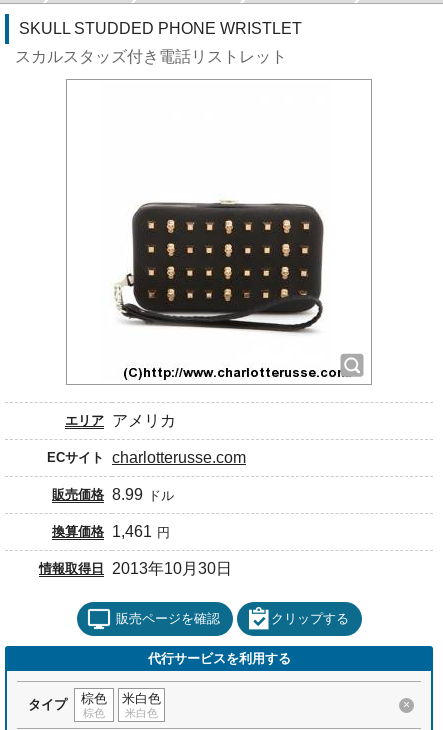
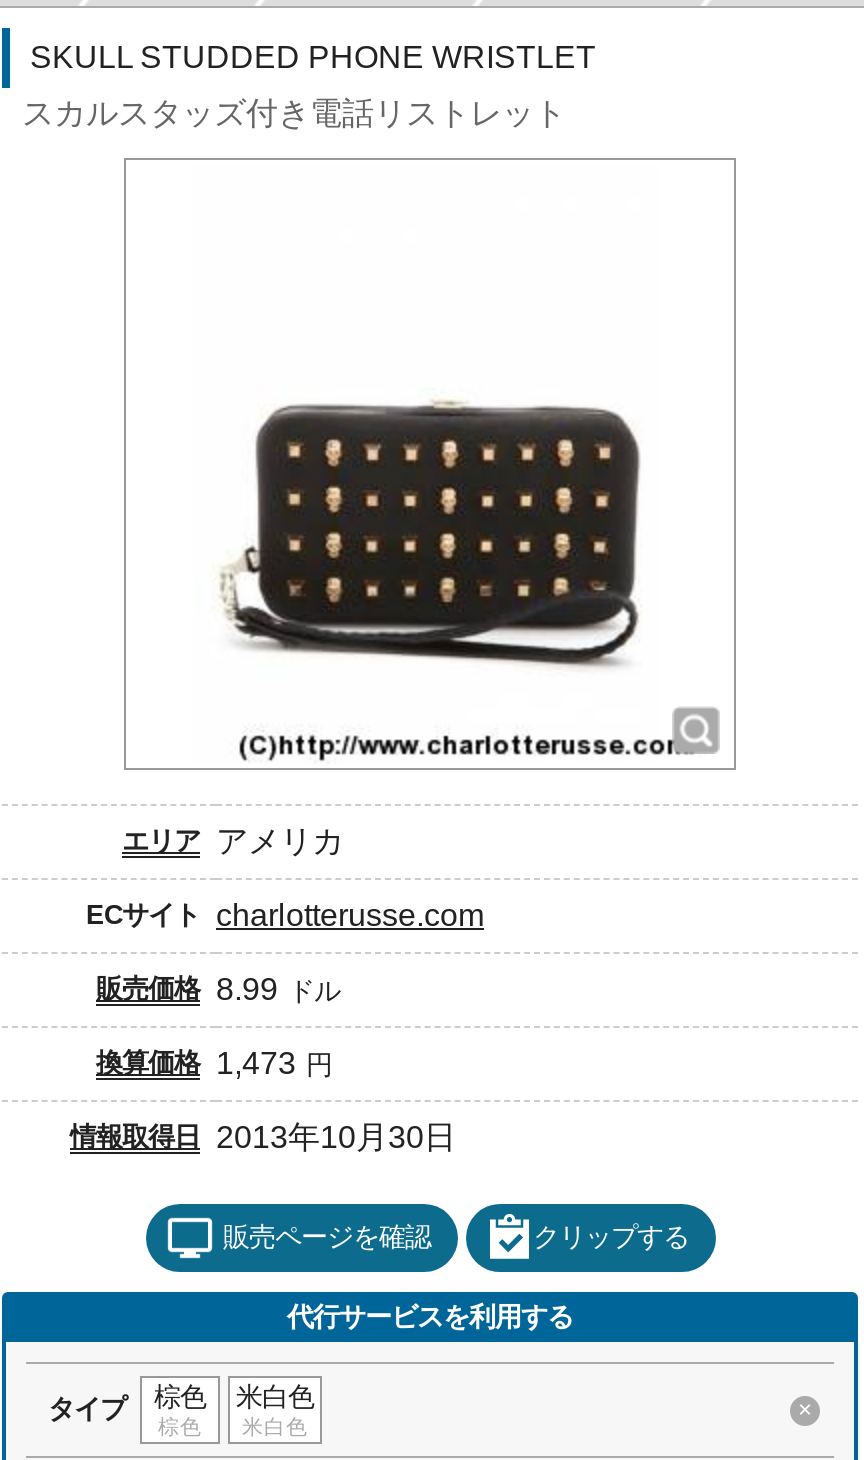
[52,523,170,540] 換算価格 1,461 円 -> [96,1046,332,1080] 換算価格 1,473 円

